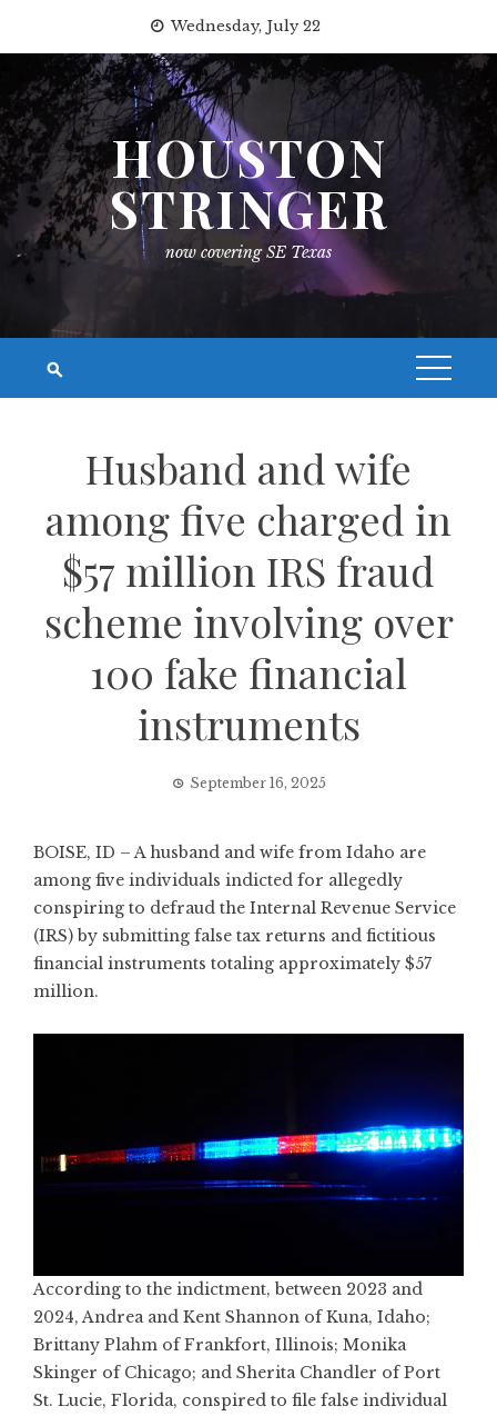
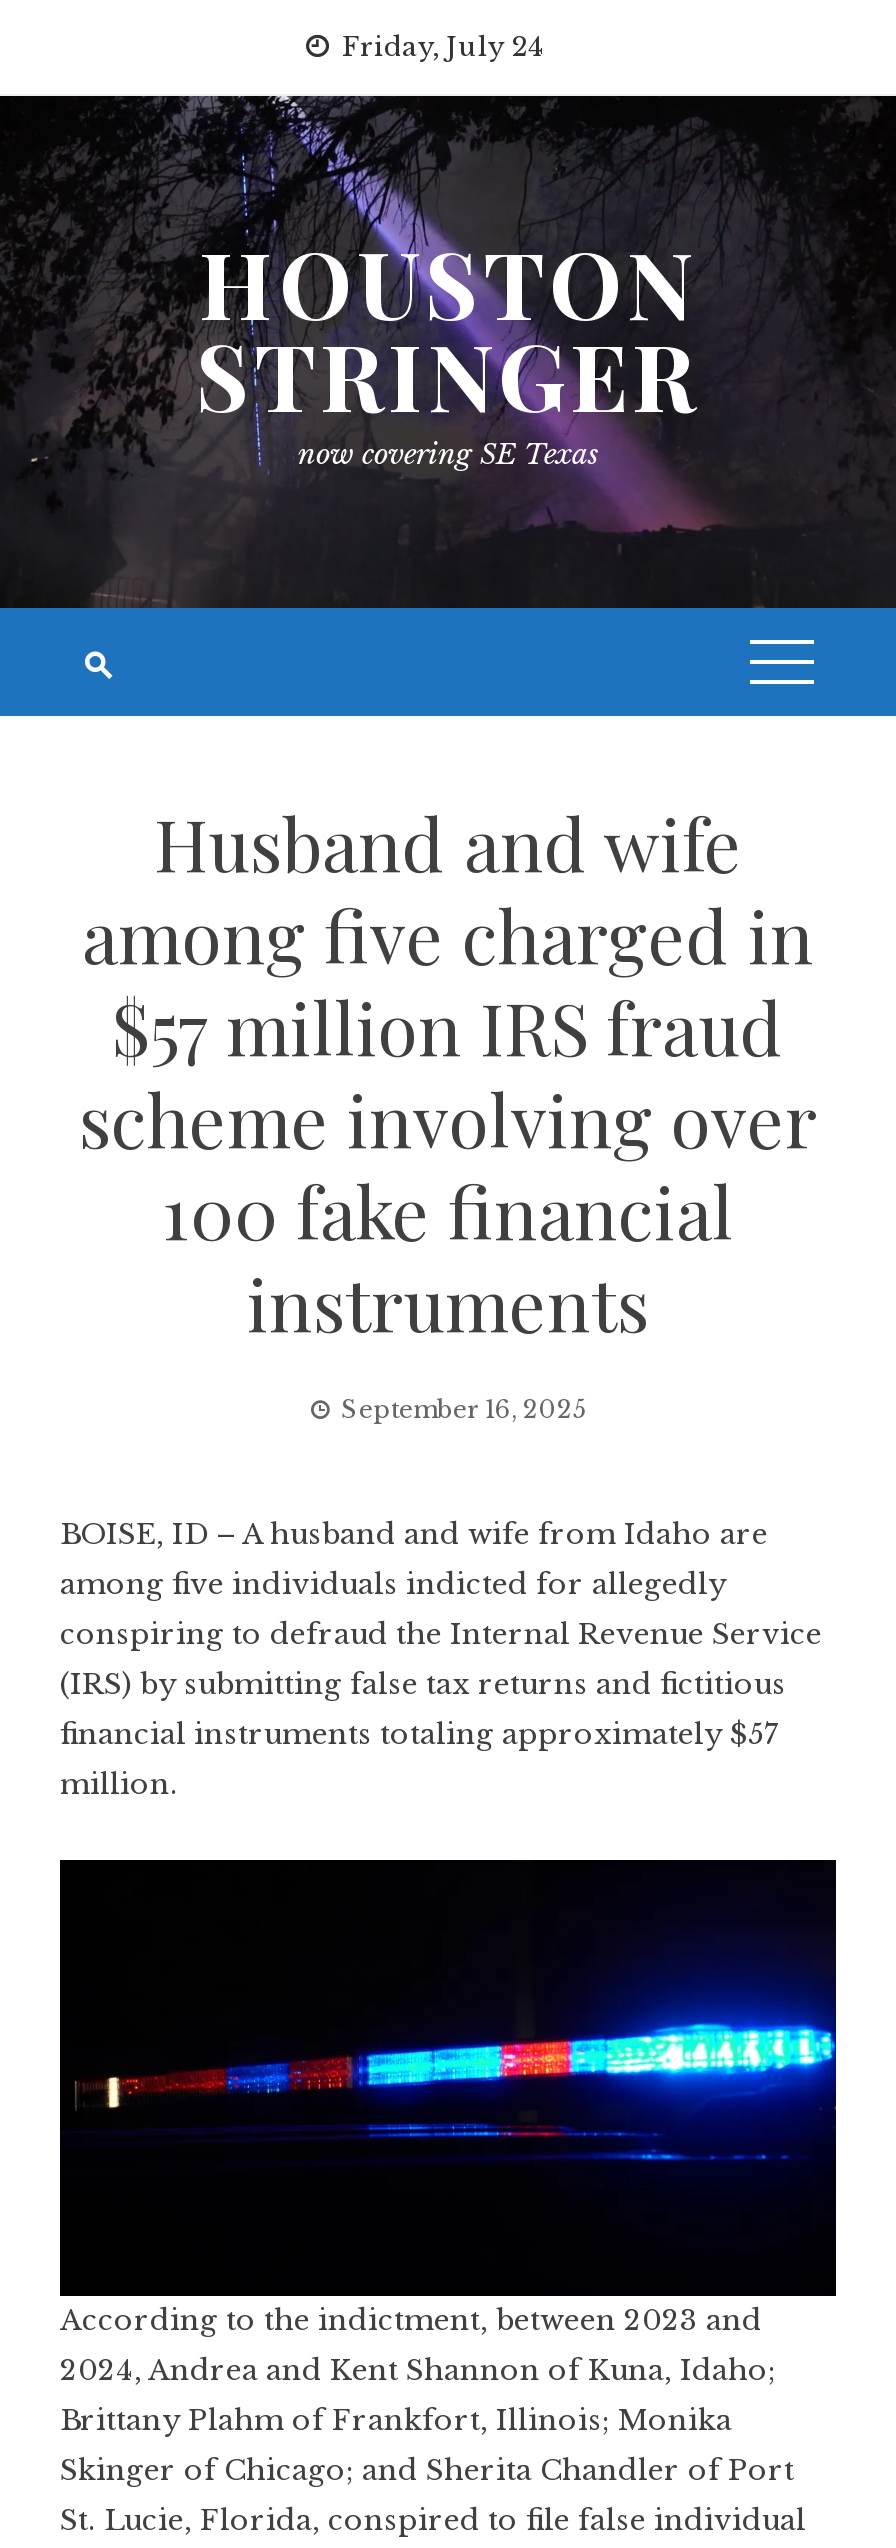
[170,17,320,36] Wednesday, July 22 -> [342,30,542,64] Friday, July 24

